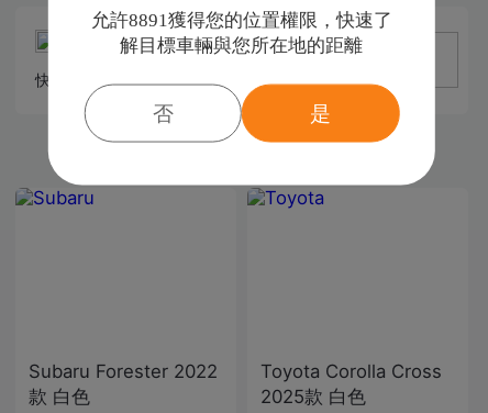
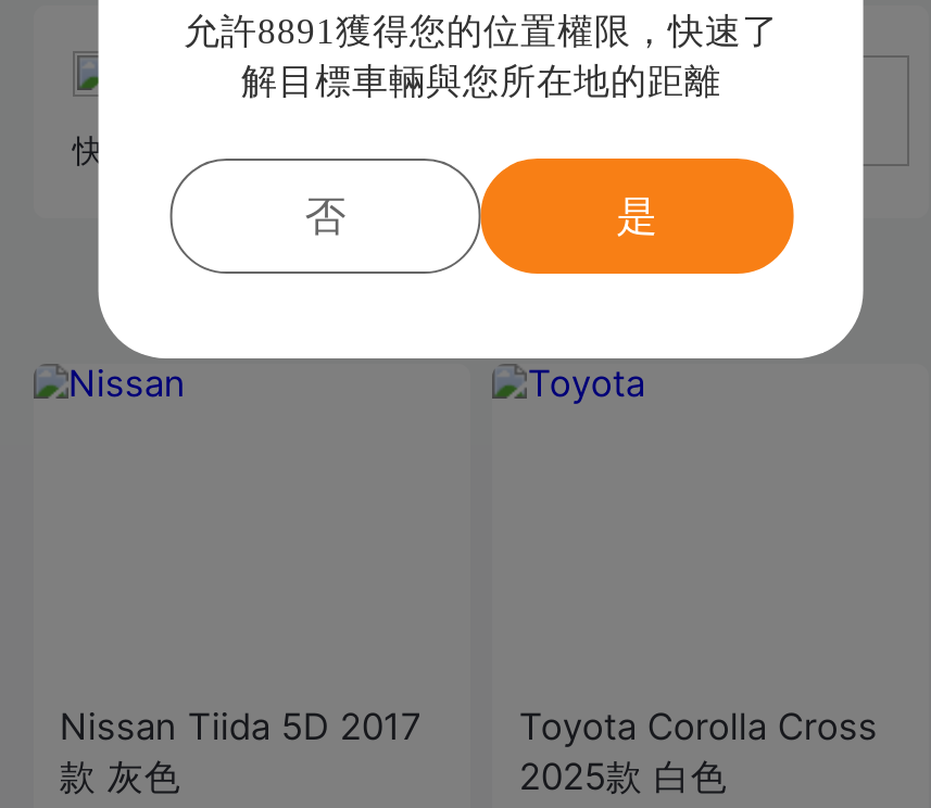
[28,360,217,408] Subaru Forester 2022 | 款 白色 -> [59,705,422,799] Nissan Tiida 5D 2017 | 款 灰色

